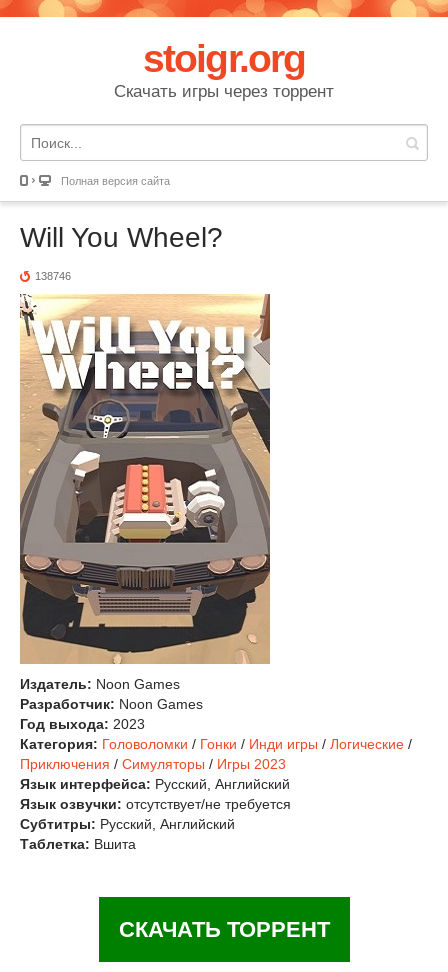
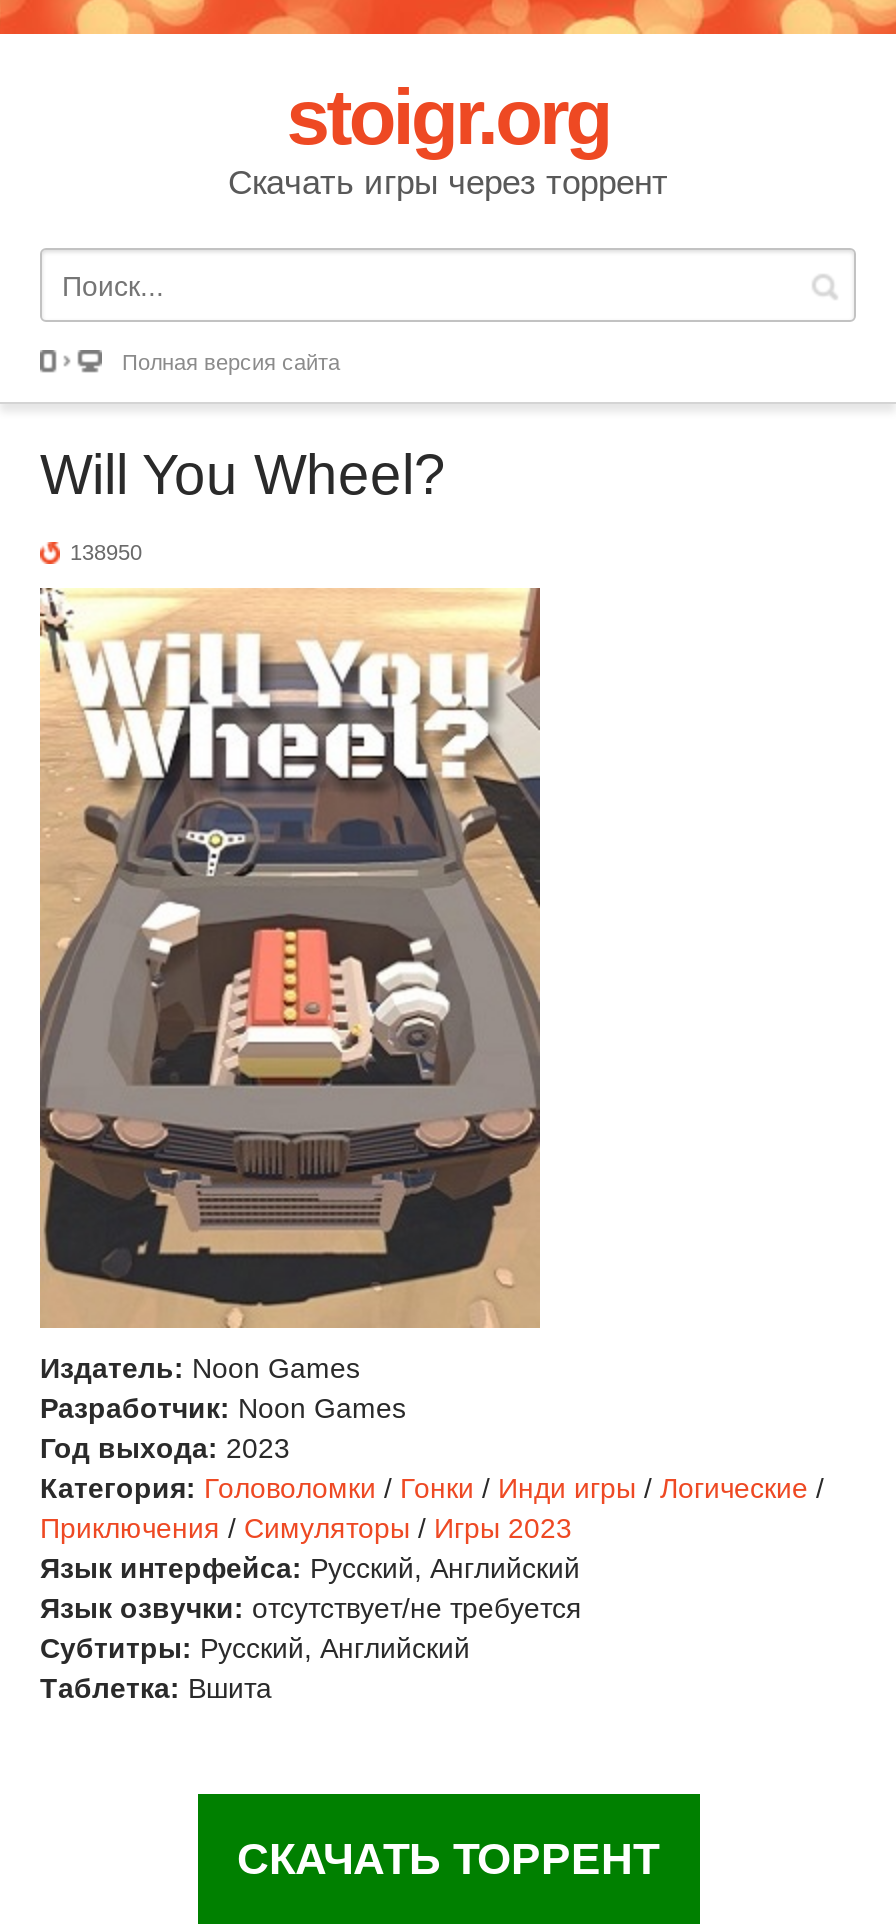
[35,270,71,282] 138746 -> [70,540,142,564] 138950

